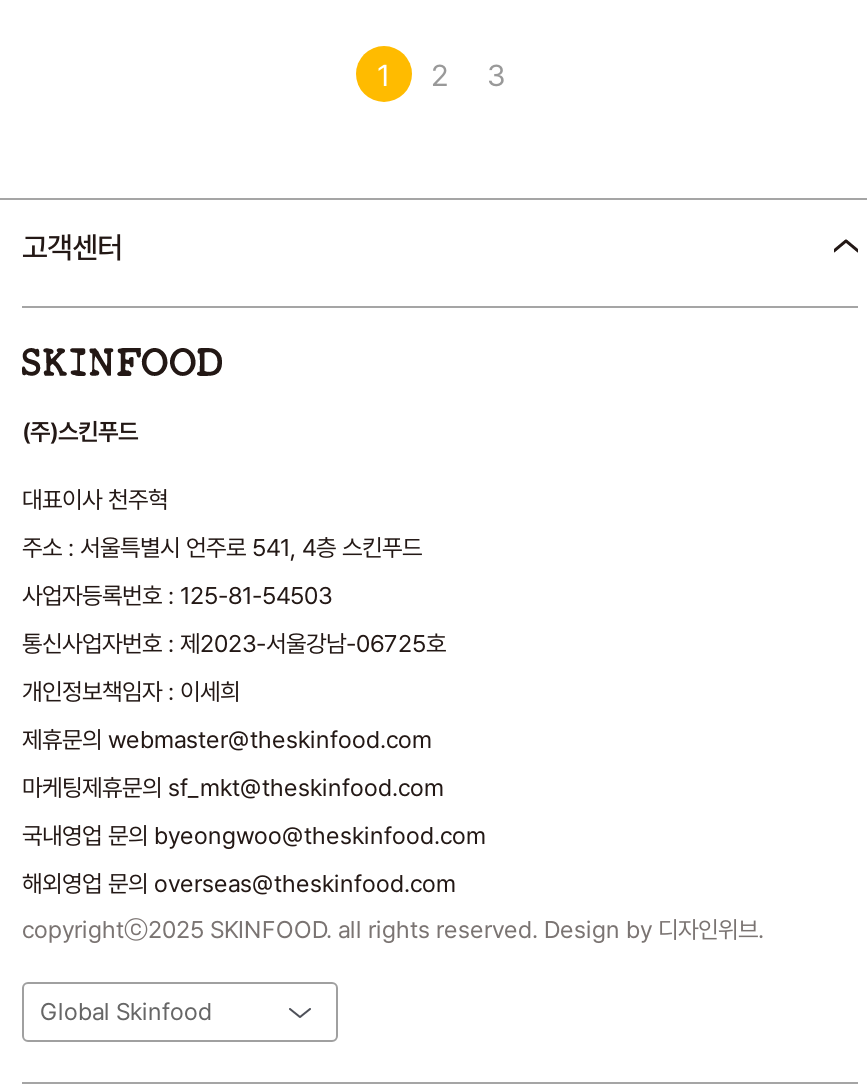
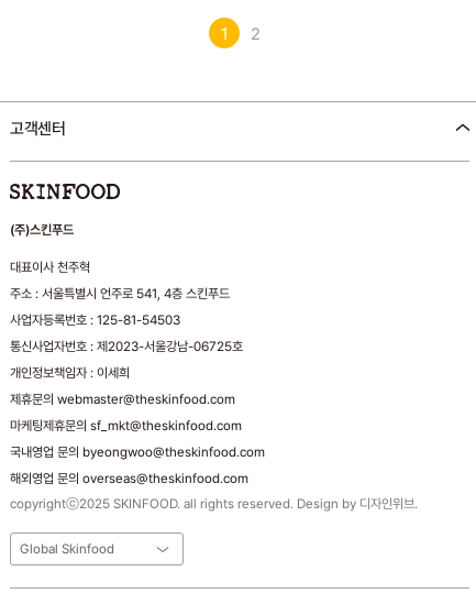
[487,58,505,94] 3 -> none

